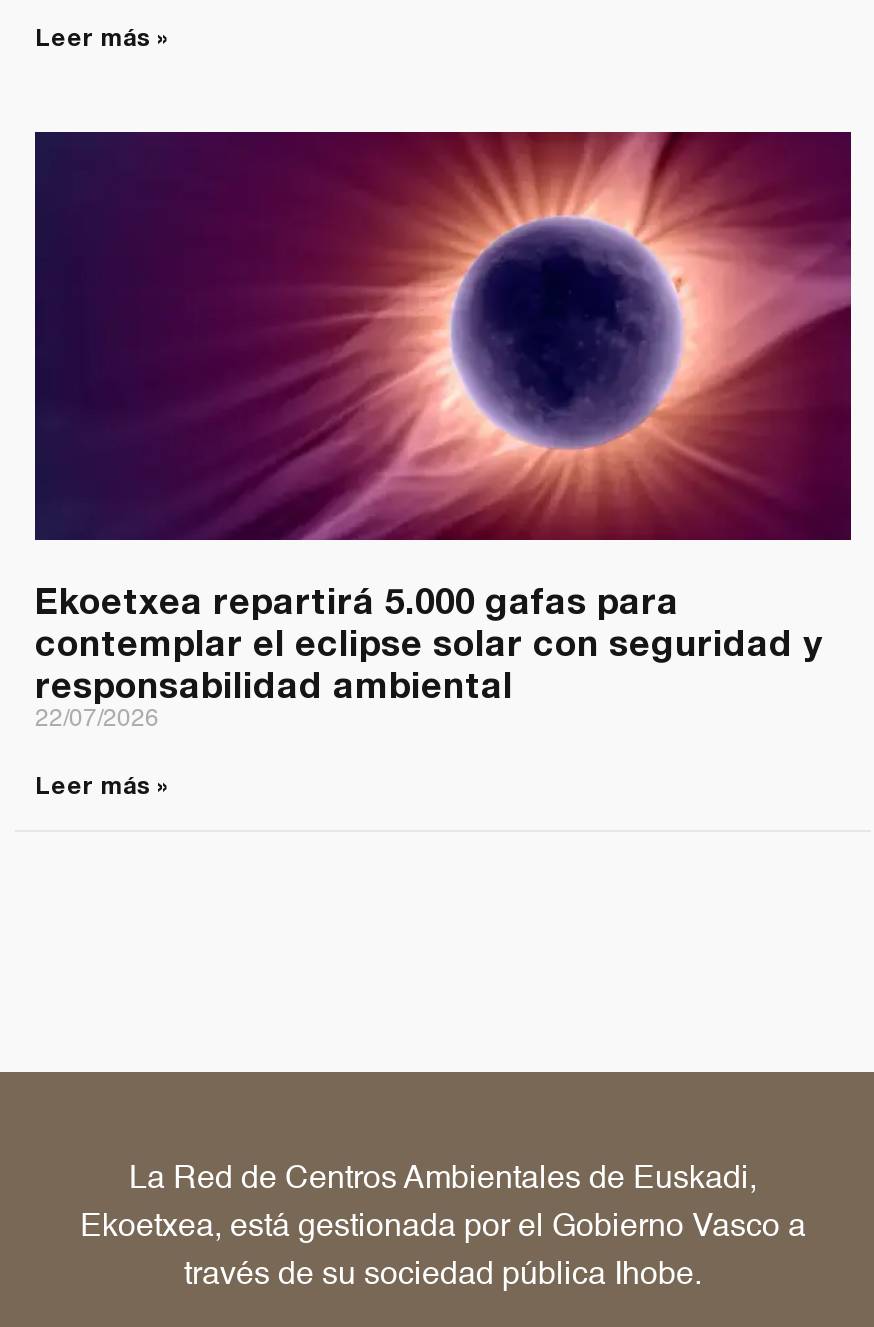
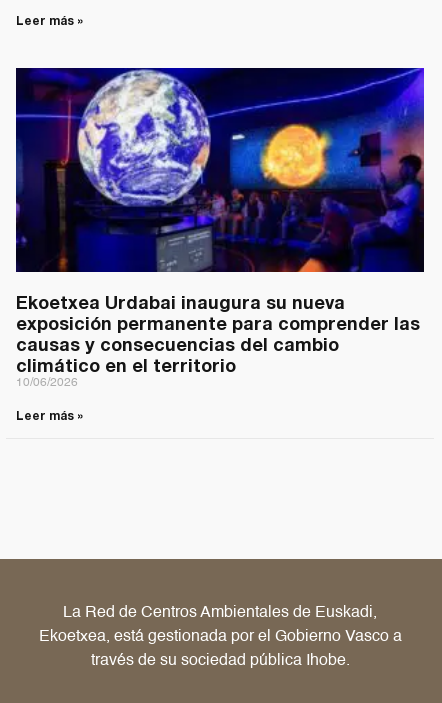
[35,130,853,731] [image] | Ekoetxea repartirá 5.000 gafas para | contemplar el eclipse solar con seguridad y | responsabilidad ambiental | 22/07/2026 -> [15,67,425,389] [image] | Ekoetxea Urdabai inaugura su nueva | exposición permanente para comprender las | causas y consecuencias del cambio | climático en el territorio | 10/06/2026

